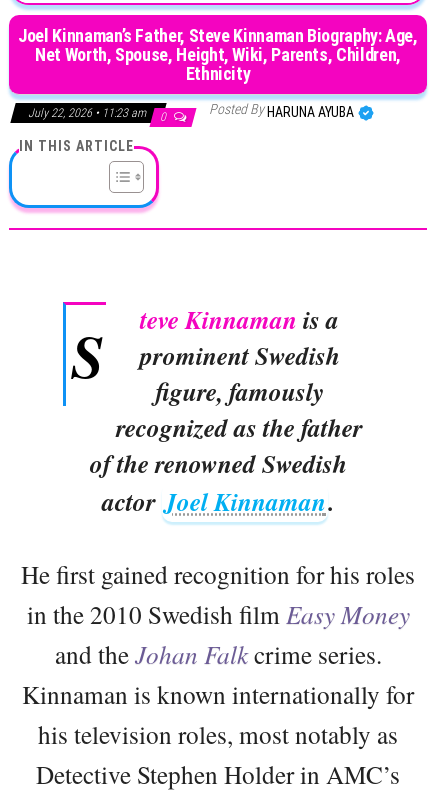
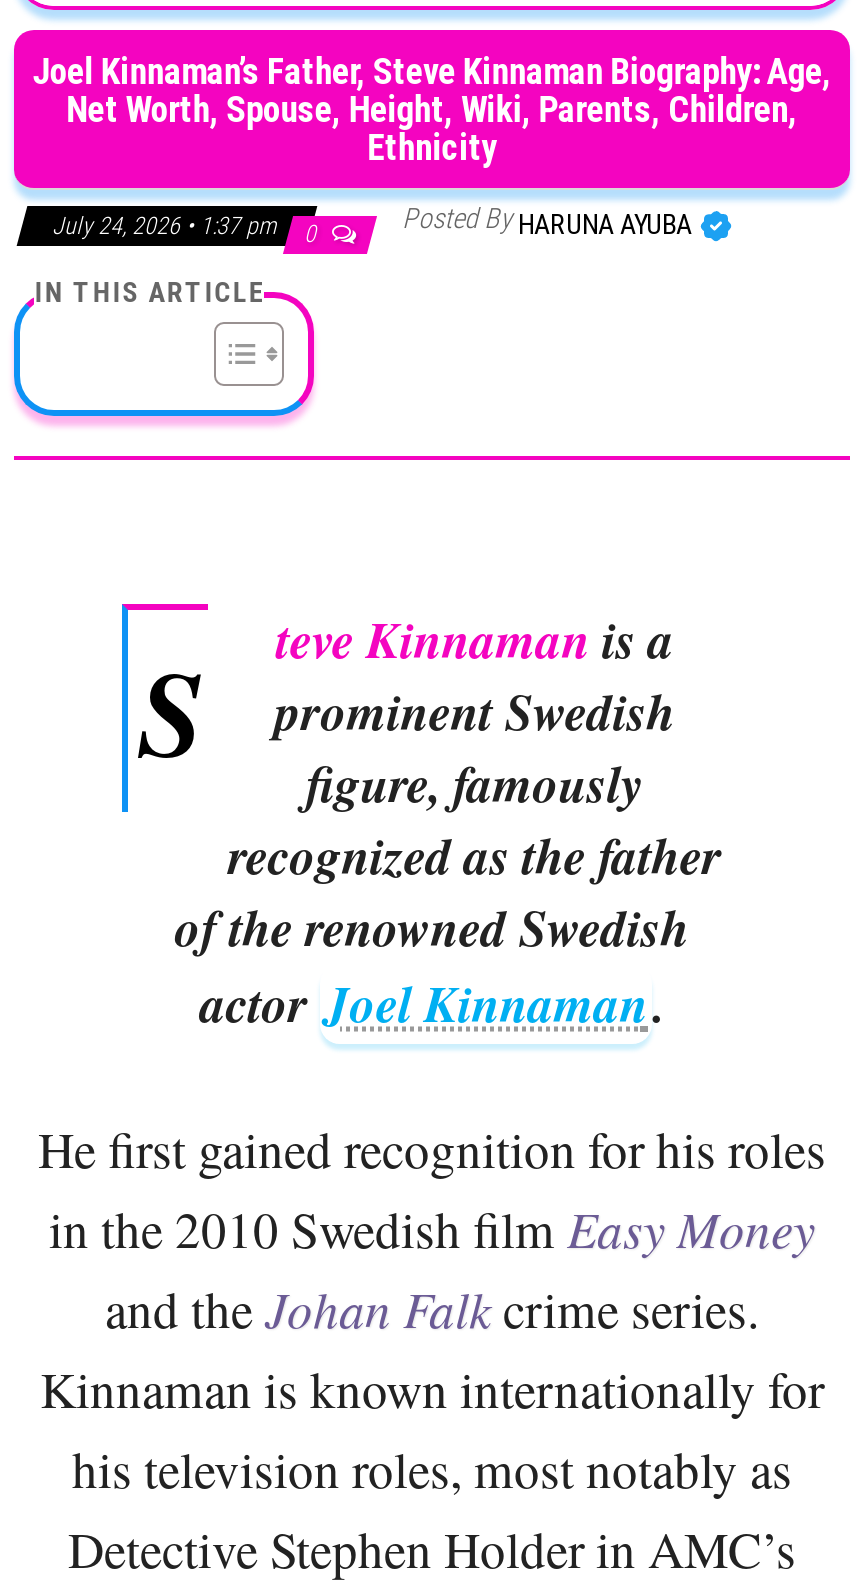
[28,106,169,124] July 22, 2026 • 11:23 am 0 -> [52,212,322,248] July 24, 2026 • 1:37 pm 0

